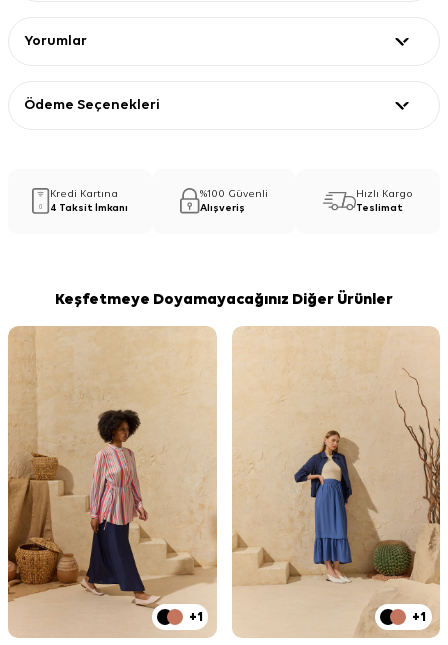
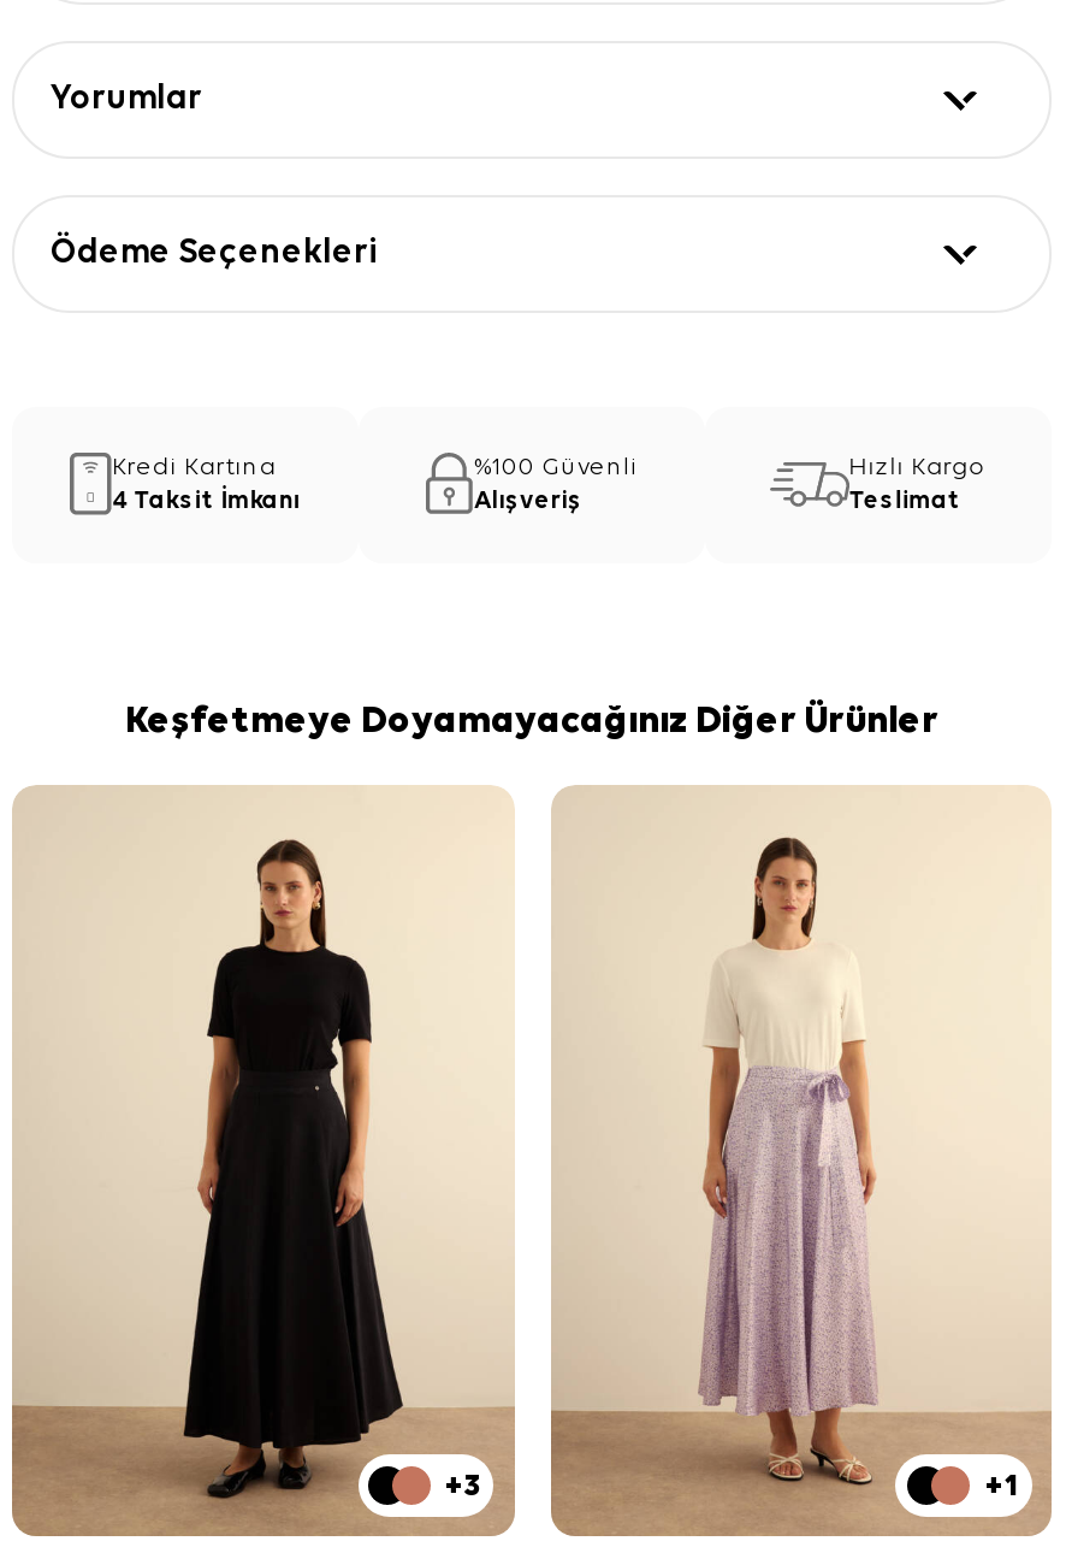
[8,327,217,637] [image] | +1 -> [12,790,513,1534] [image] | +3
[233,327,441,637] [image] -> [551,790,1052,1536] [image]

